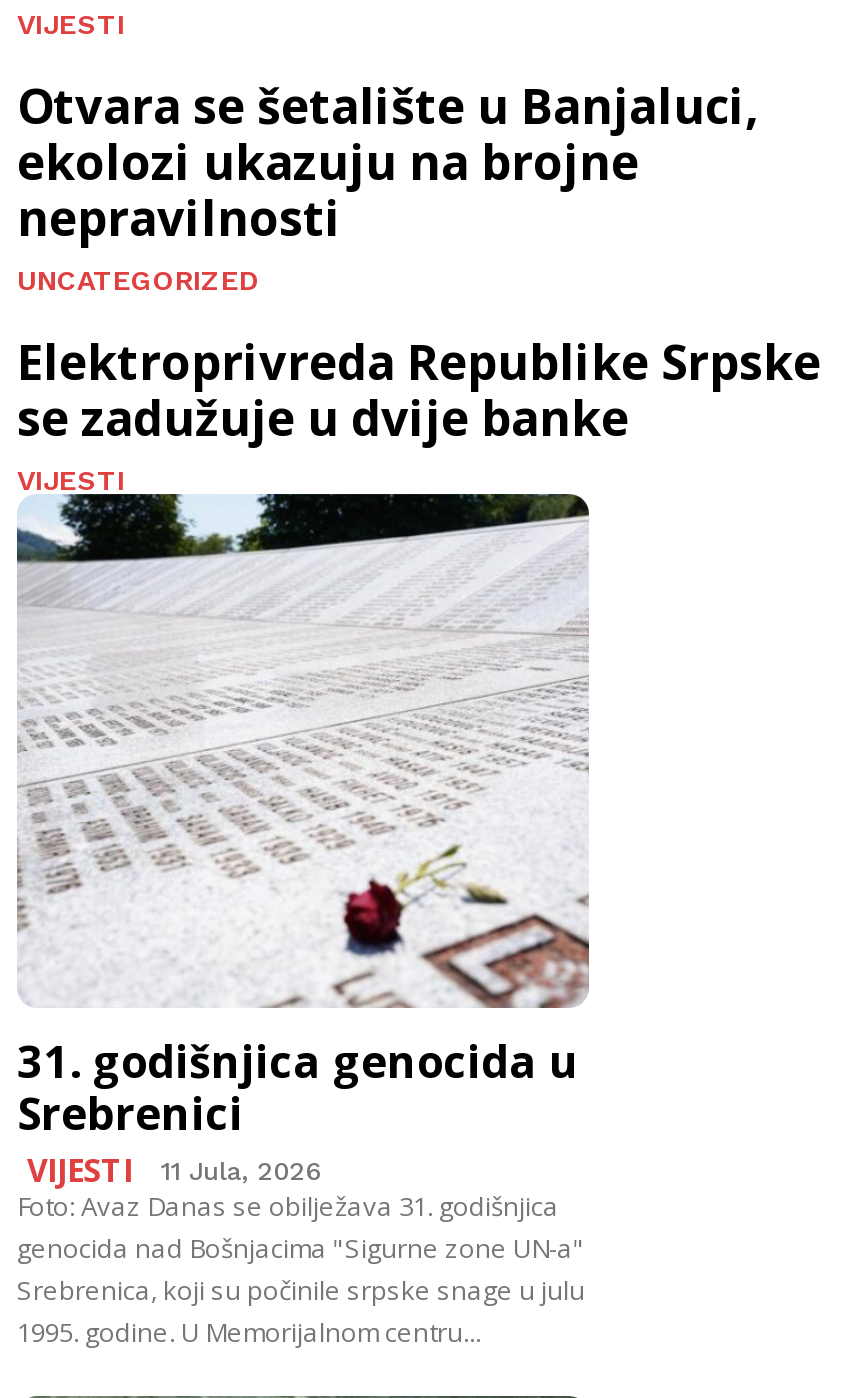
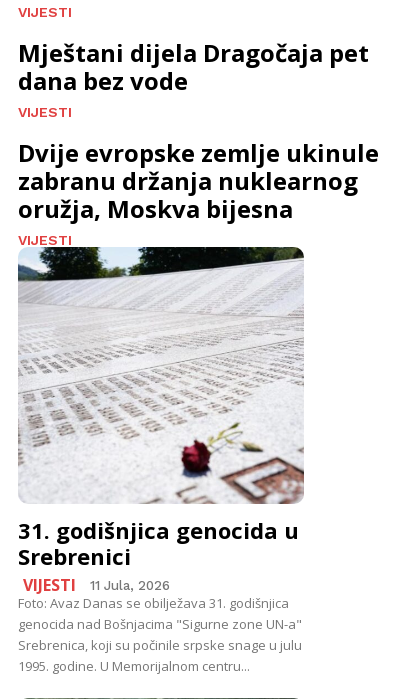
[17,72,759,296] Otvara se šetalište u Banjaluci, | ekolozi ukazuju na brojne | nepravilnosti | UNCATEGORIZED -> [18,36,369,120] Mještani dijela Dragočaja pet | dana bez vode | VIJESTI
[17,328,821,450] Elektroprivreda Republike Srpske | se zadužuje u dvije banke -> [18,136,379,225] Dvije evropske zemlje ukinule | zabranu držanja nuklearnog | oružja, Moskva bijesna

